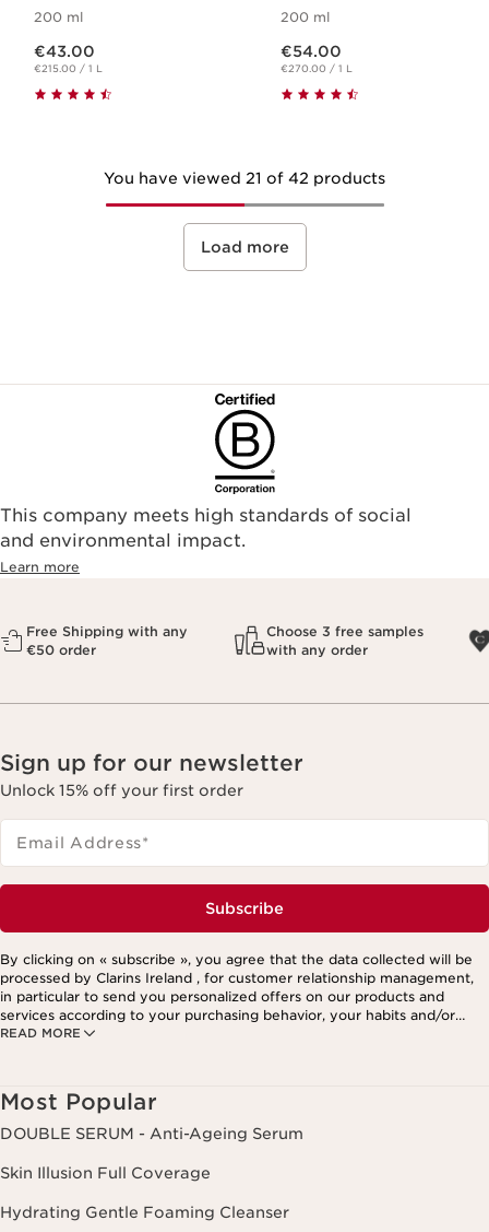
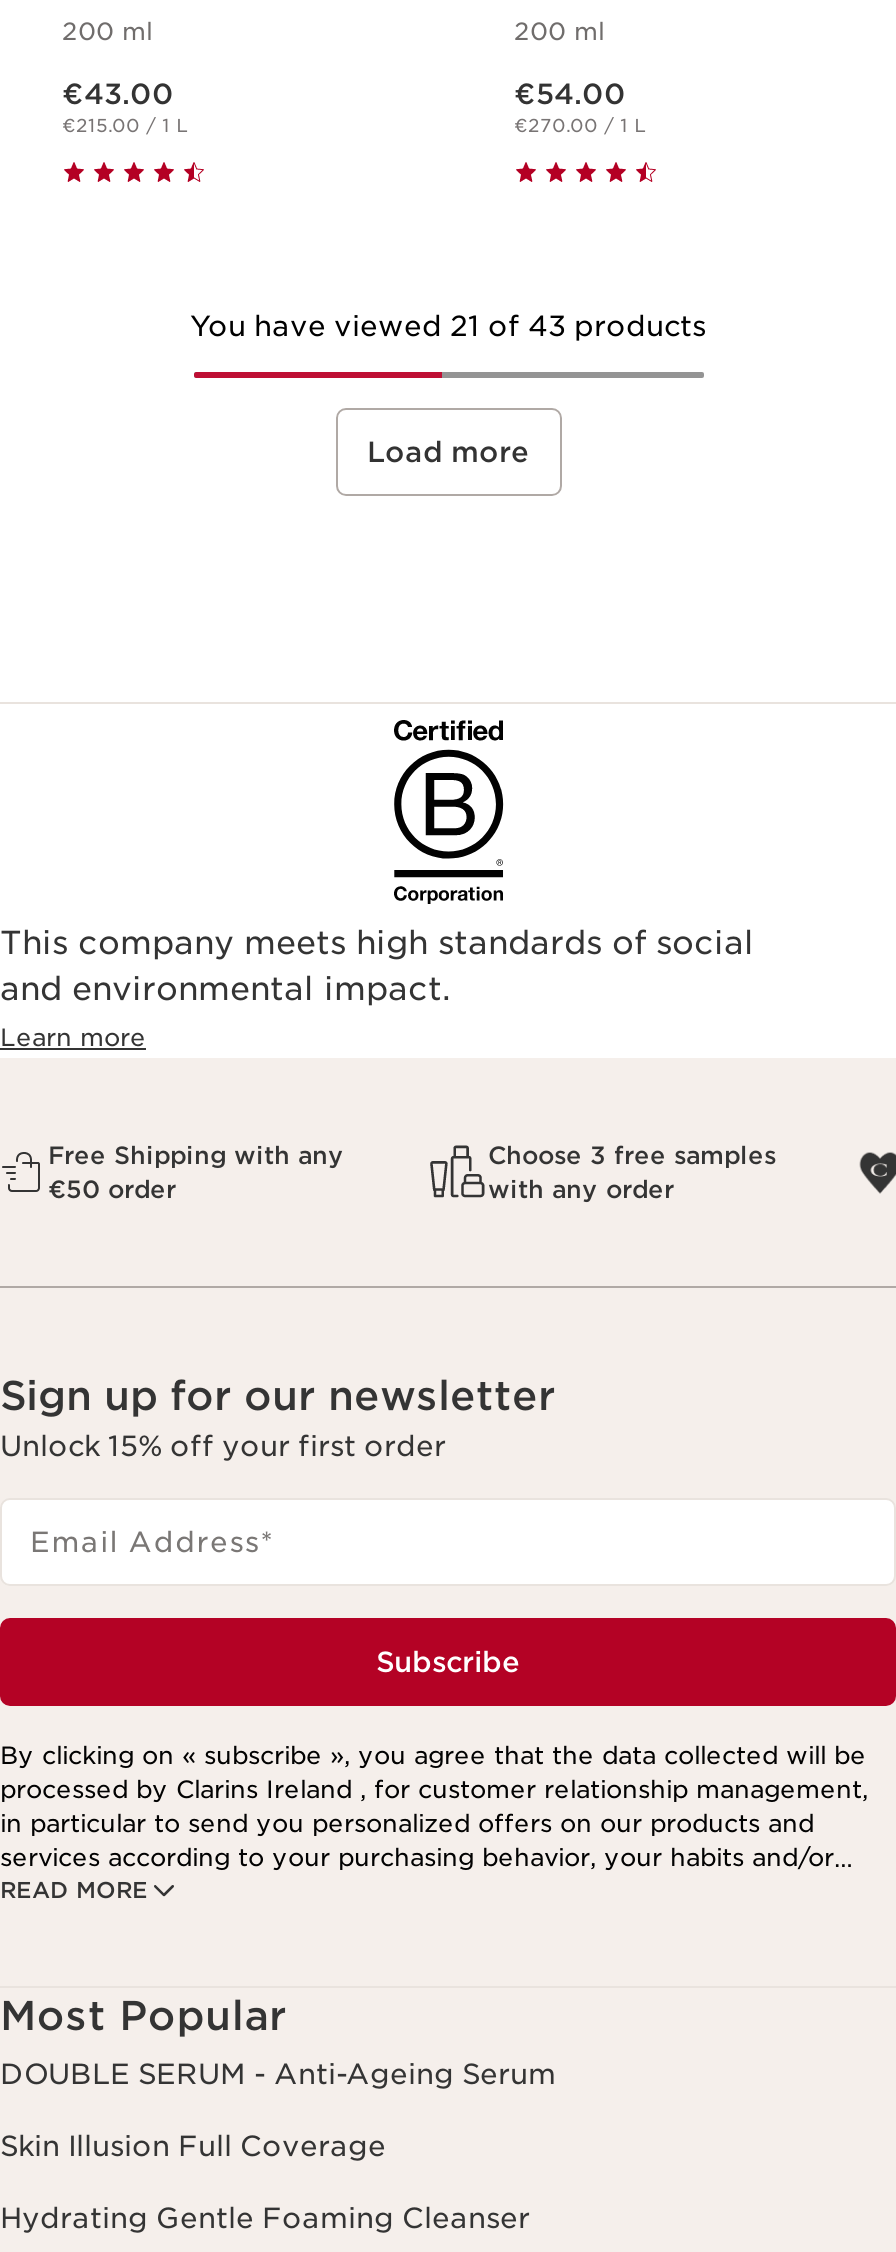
[104,170,385,187] You have viewed 21 of 42 products -> [190,311,706,343] You have viewed 21 of 43 products

